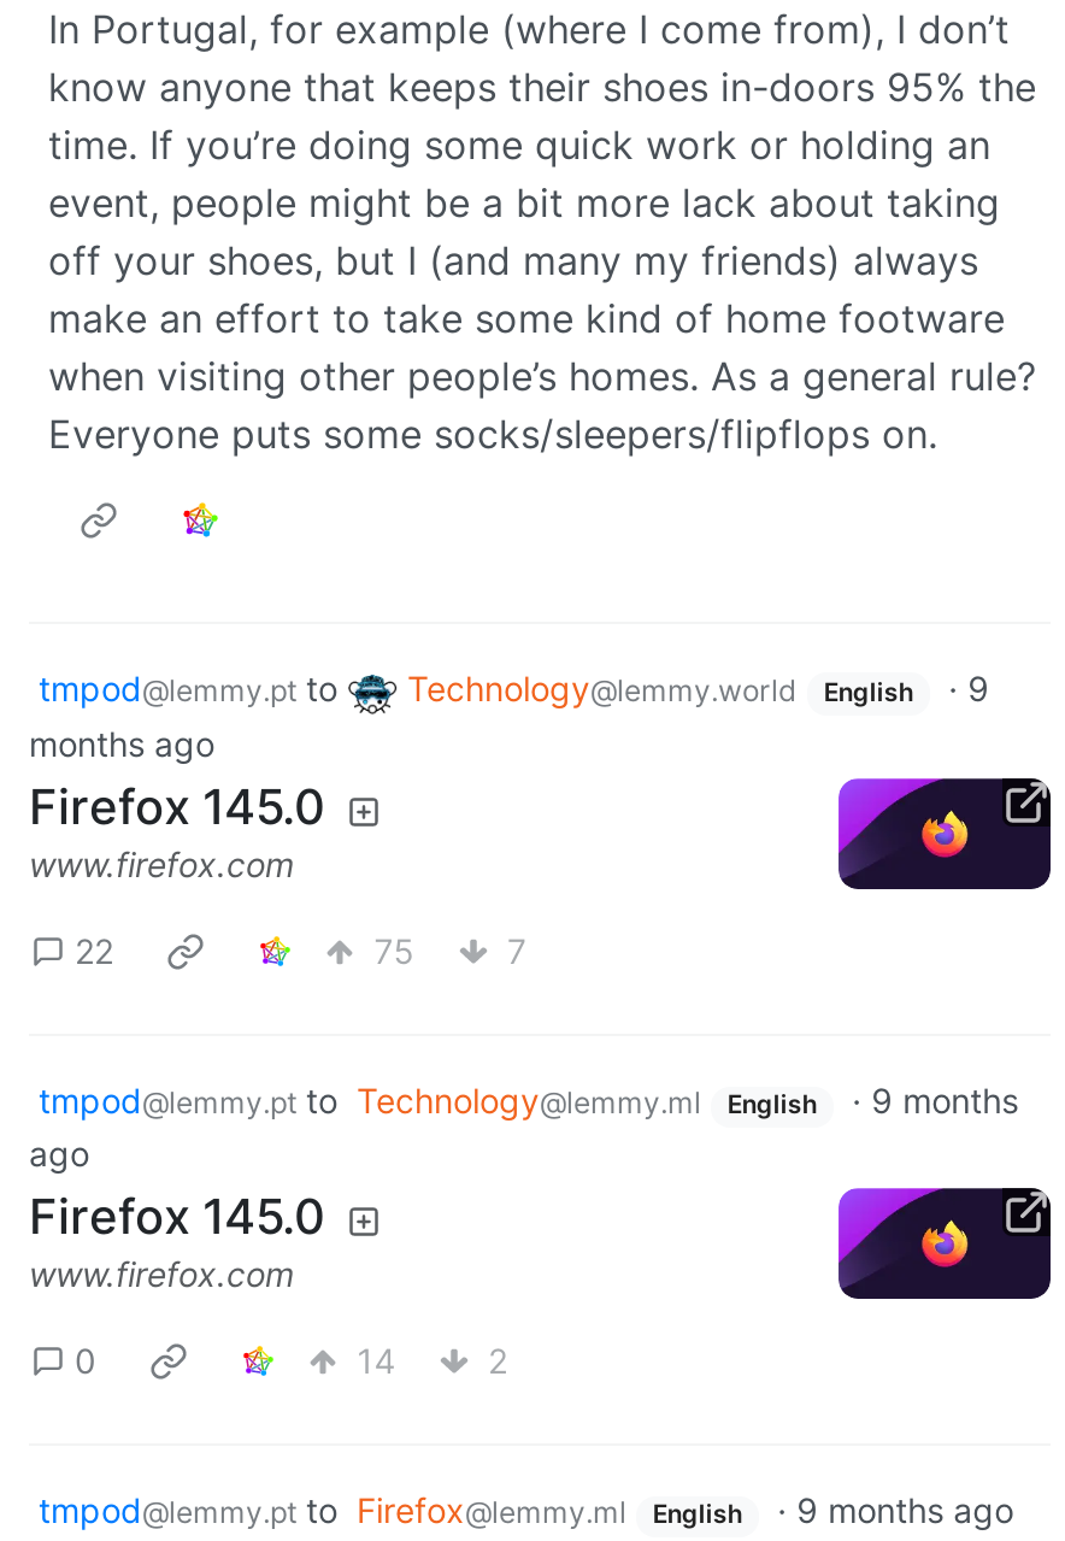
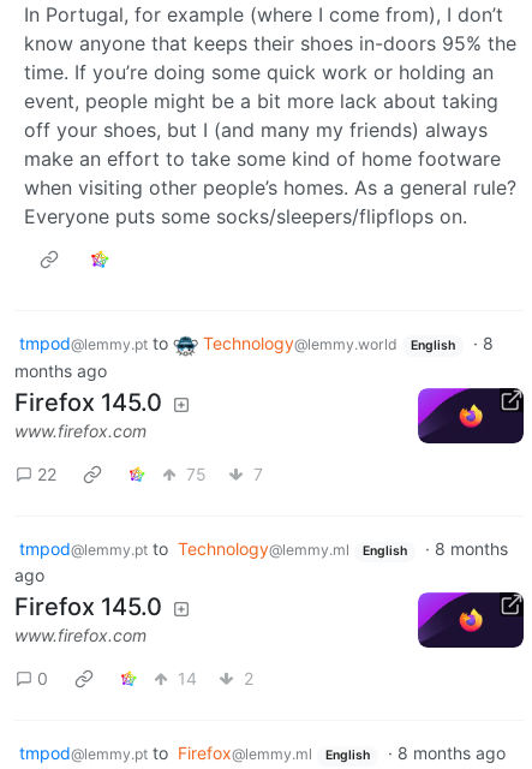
[39,668,989,709] tmpod@lemmy.pt to Technology@lemmy.world English · 9 -> [19,333,493,353] tmpod@lemmy.pt to Technology@lemmy.world English · 8
[39,1080,1018,1121] tmpod@lemmy.pt to Technology@lemmy.ml English · 9 months -> [19,539,508,559] tmpod@lemmy.pt to Technology@lemmy.ml English · 8 months
[39,1490,1013,1531] tmpod@lemmy.pt to Firefox@lemmy.ml English · 9 months ago -> [19,743,505,763] tmpod@lemmy.pt to Firefox@lemmy.ml English · 8 months ago

